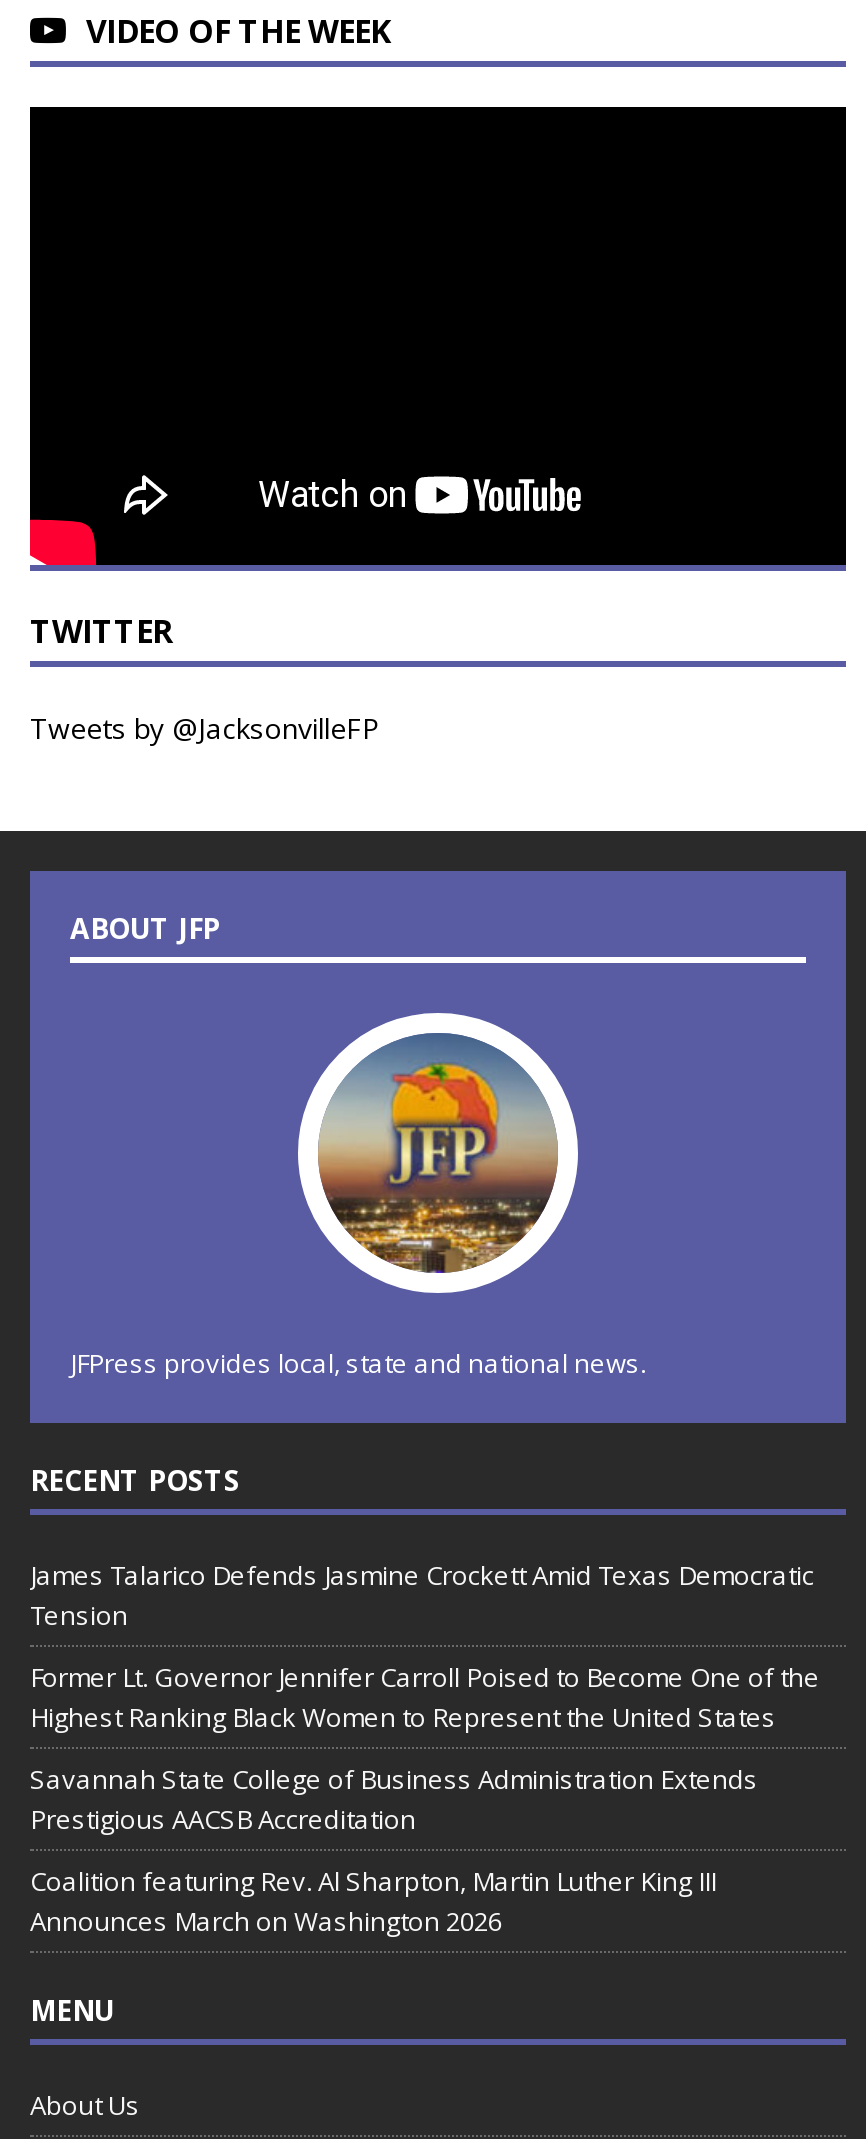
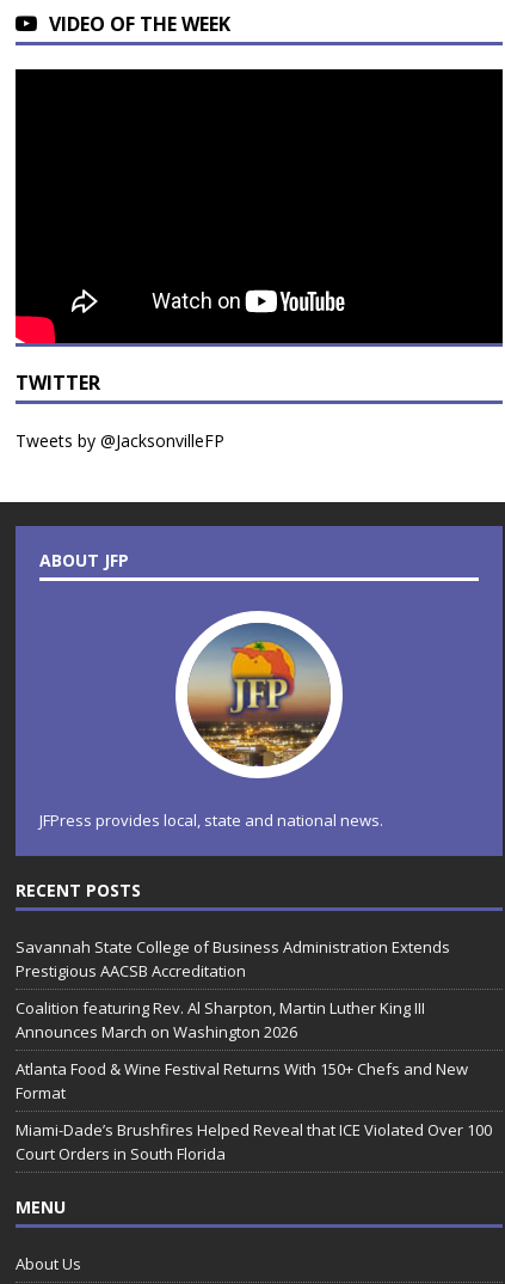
[30,1557,820,1735] James Talarico Defends Jasmine Crockett Amid Texas Democratic | Tension | Former Lt. Governor Jennifer Carroll Poised to Become One of the | Highest Ranking Black Women to Represent the United States -> none
moved [30,1761,758,1939] -> [16,936,450,1043]: Savannah State College of Business Administration Extends | Prestigious AACSB Accreditation | Coalition featuring Rev. Al Sharpton, Martin Luther King III | Announces March on Washington 2026
none -> [16,1058,492,1165] Atlanta Food & Wine Festival Returns With 150+ Chefs and New | Format | Miami-Dade’s Brushfires Helped Reveal that ICE Violated Over 100 | Court Orders in South Florida

